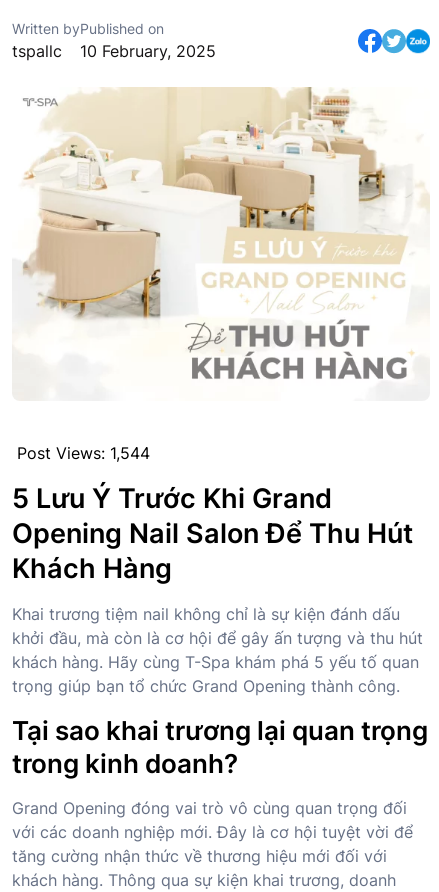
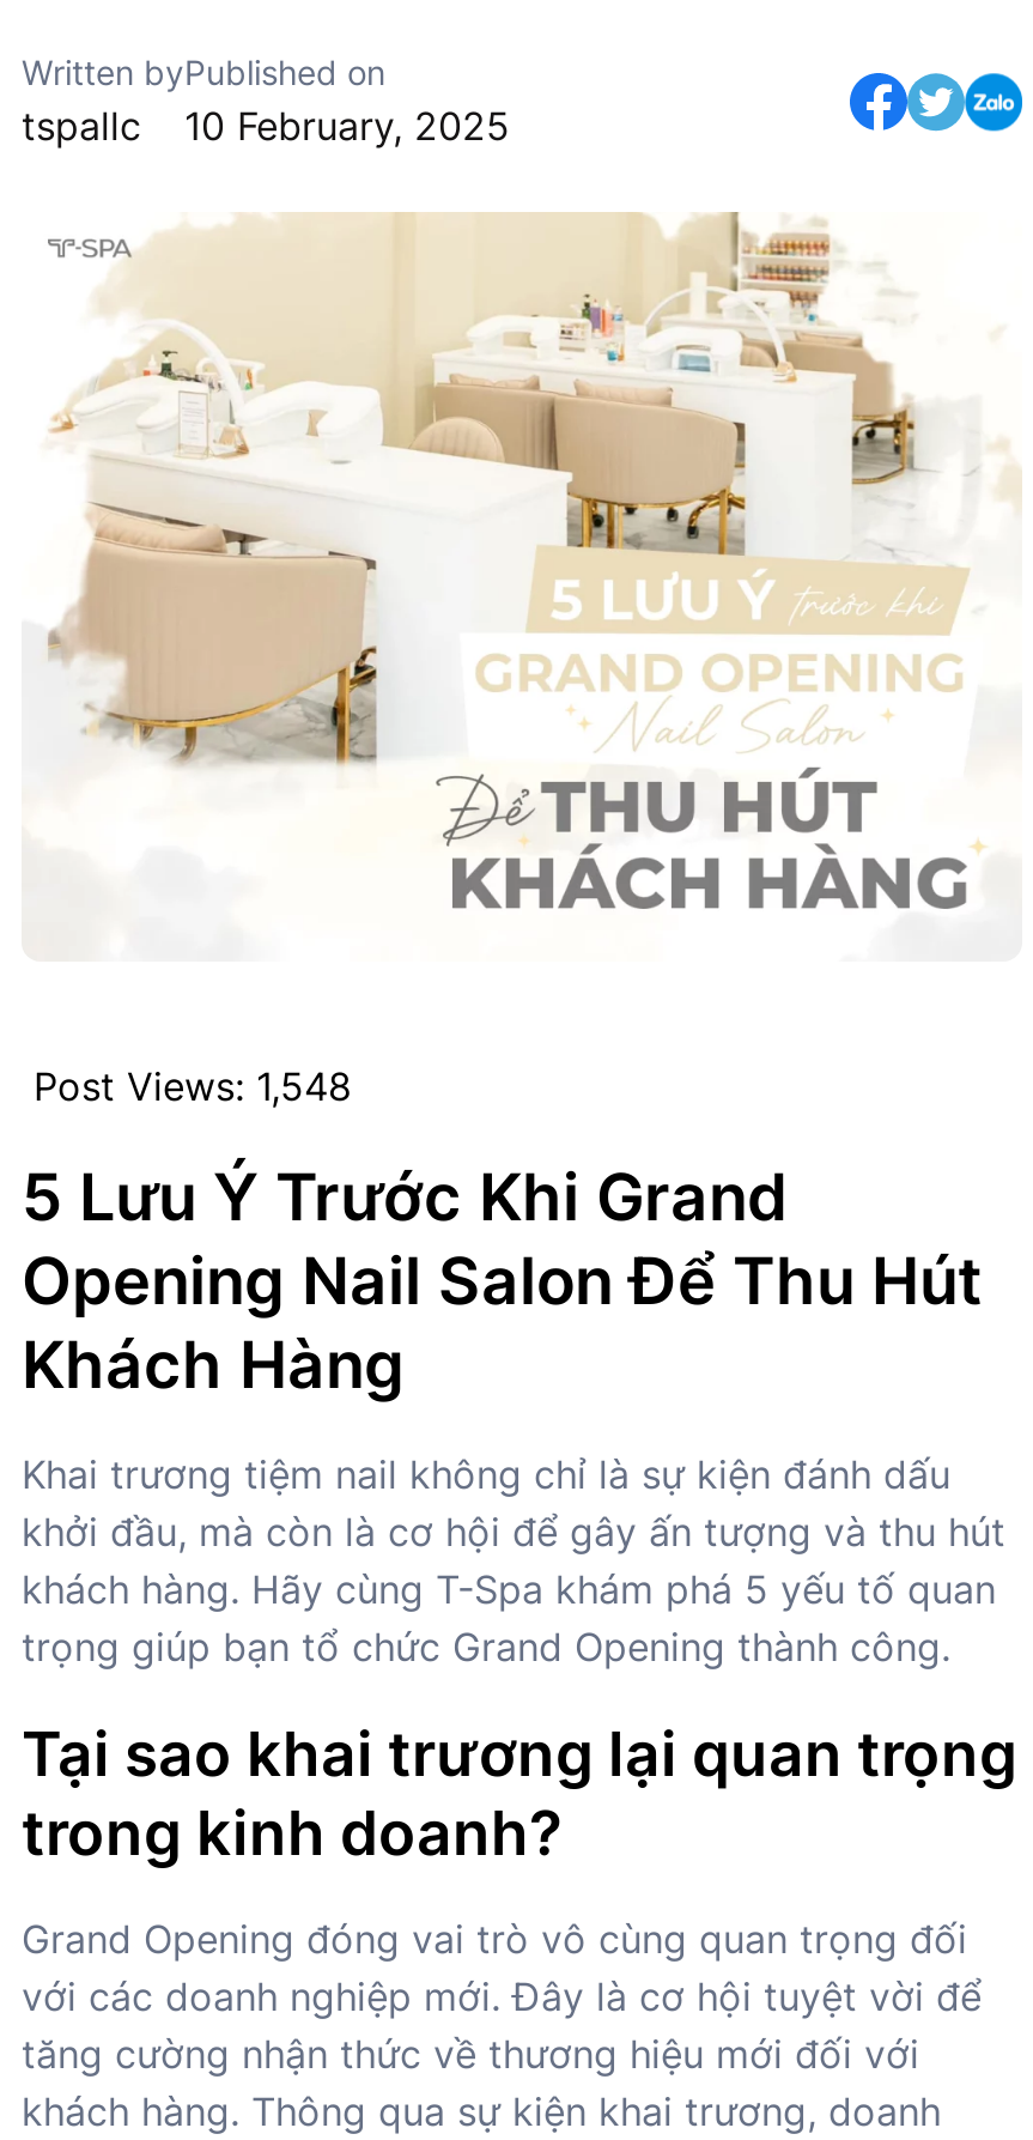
[17,442,150,462] Post Views: 1,544 -> [34,1063,352,1111] Post Views: 1,548

